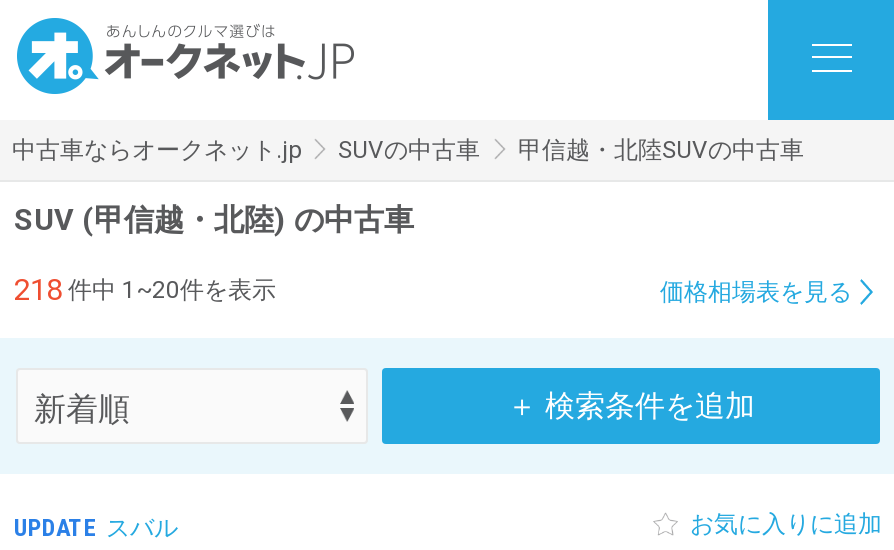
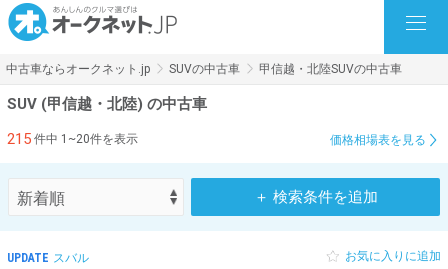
[14,272,276,308] 218件中 1~20件を表示 -> [7,130,138,148] 215件中 1~20件を表示

